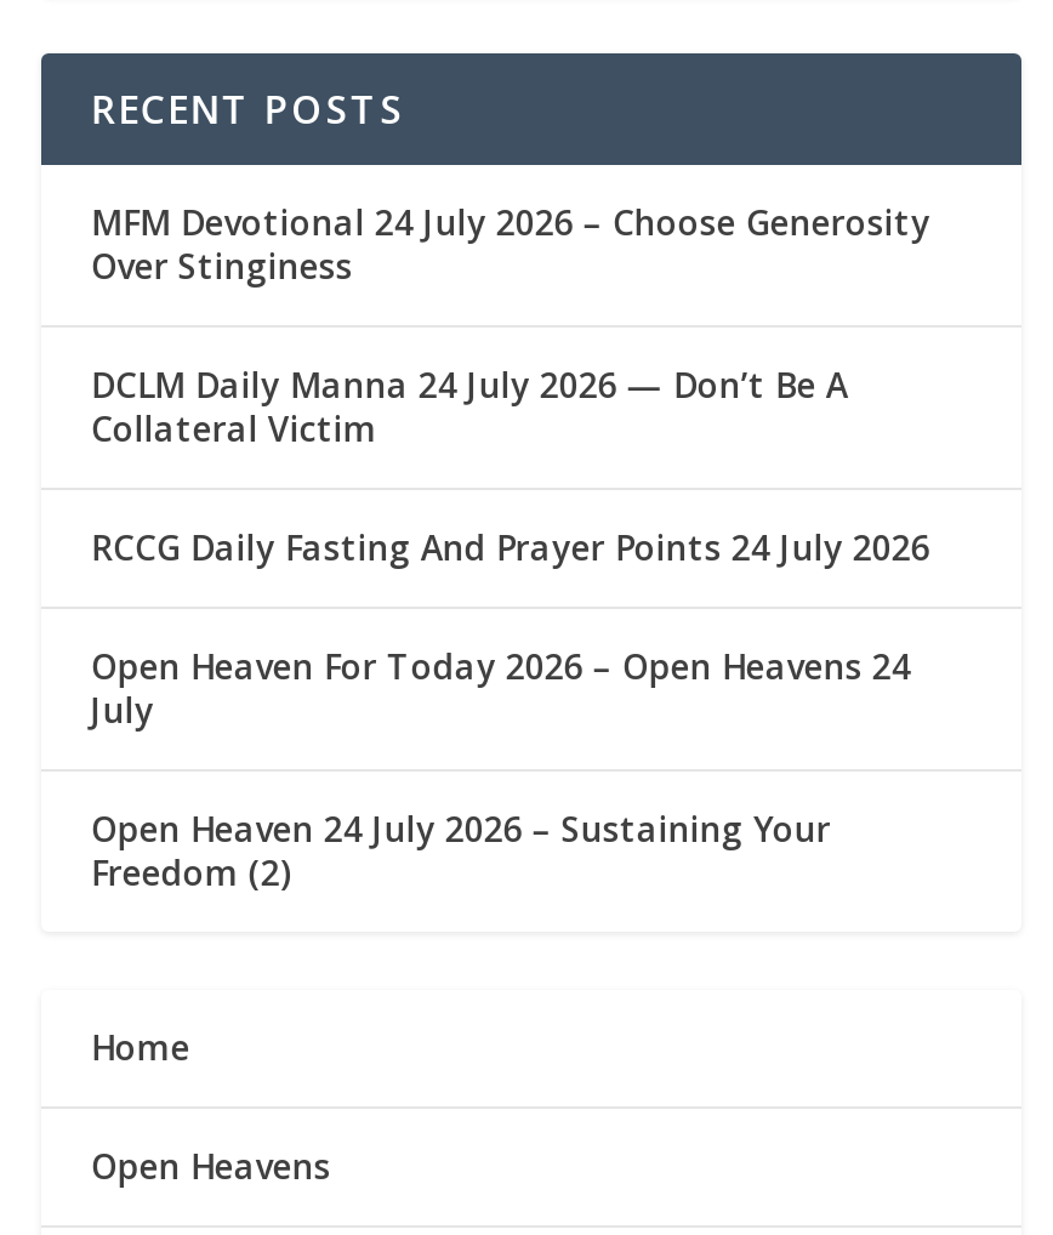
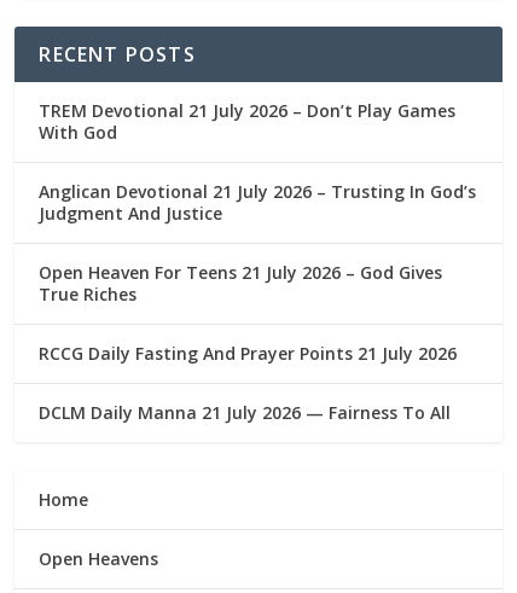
[91,199,930,289] MFM Devotional 24 July 2026 – Choose Generosity | Over Stinginess -> [39,99,456,144] TREM Devotional 21 July 2026 – Don’t Play Games | With God
[91,362,848,452] DCLM Daily Manna 24 July 2026 — Don’t Be A | Collateral Victim -> [39,180,476,225] Anglican Devotional 21 July 2026 – Trusting In God’s | Judgment And Justice
[91,525,930,571] RCCG Daily Fasting And Prayer Points 24 July 2026 -> [39,261,443,306] Open Heaven For Teens 21 July 2026 – God Gives | True Riches
[91,643,911,733] Open Heaven For Today 2026 – Open Heavens 24 | July -> [39,342,457,365] RCCG Daily Fasting And Prayer Points 21 July 2026
[91,806,831,896] Open Heaven 24 July 2026 – Sustaining Your | Freedom (2) -> [39,401,451,424] DCLM Daily Manna 21 July 2026 — Fairness To All

